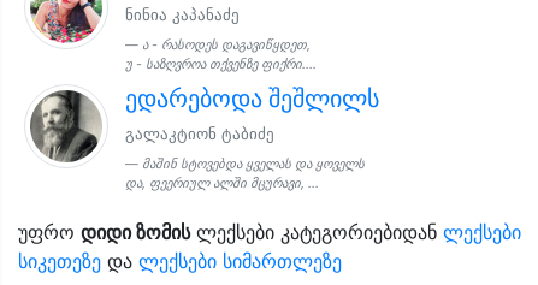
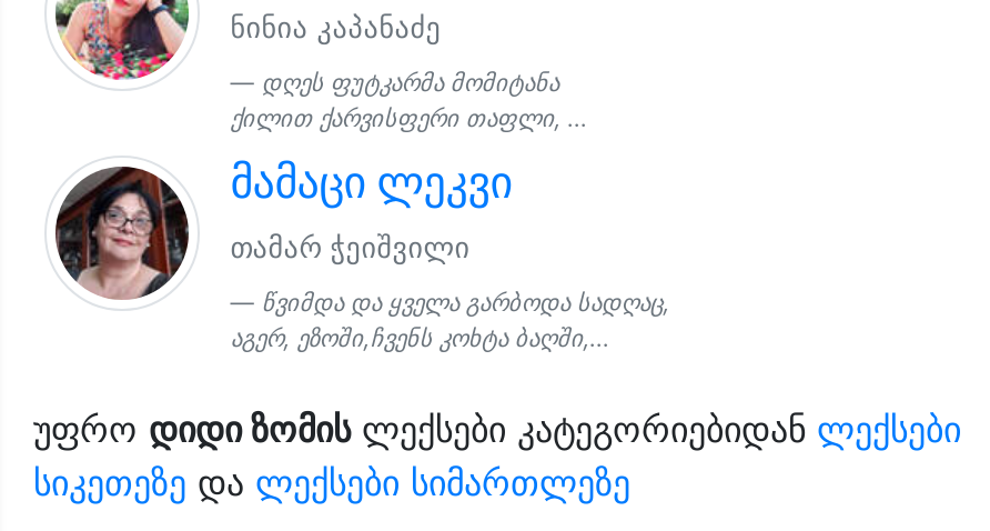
[30,37,379,162] [image] | ა - რასოდეს დაგავიწყდეთ, | უ - საზღვროა თქვენზე ფიქრი.... | ედარებოდა შეშლილს | გალაკტიონ ტაბიძე -> [58,68,588,300] [image] | დღეს ფუტკარმა მომიტანა | ქილით ქარვისფერი თაფლი, ... | მამაცი ლეკვი | თამარ ჭეიშვილი
[125,156,364,191] მაშინ სტოვებდა ყველას და ყოველს | და, ფეერიულ ალში მცურავი, ... -> [230,288,670,353] წვიმდა და ყველა გარბოდა სადღაც, | აგერ, ეზოში,ჩვენს კოხტა ბაღში,...

